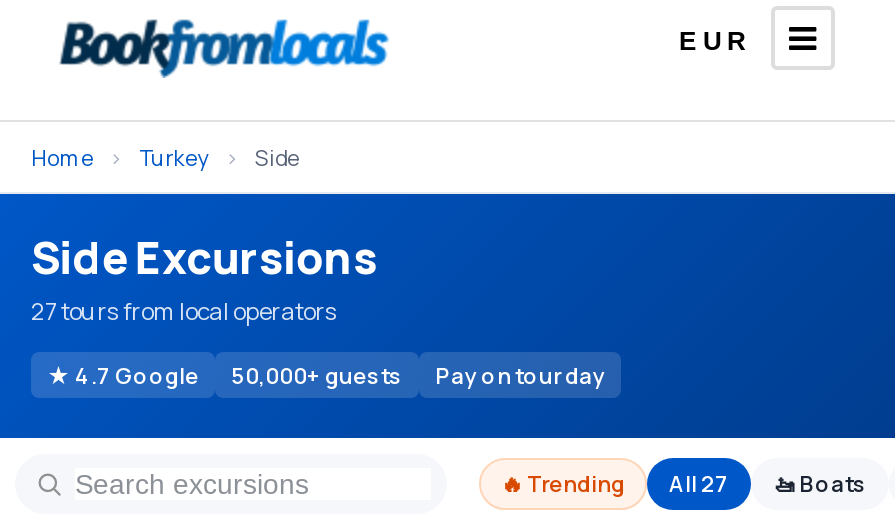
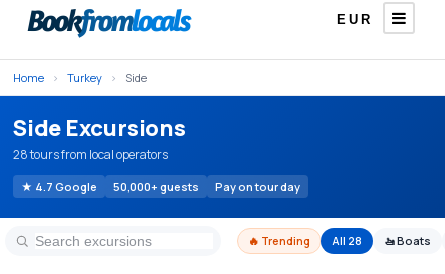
[31,294,337,328] 27 tours from local operators -> [13,146,168,163] 28 tours from local operators
[669,468,729,498] All 27 -> [332,233,362,248] All 28

